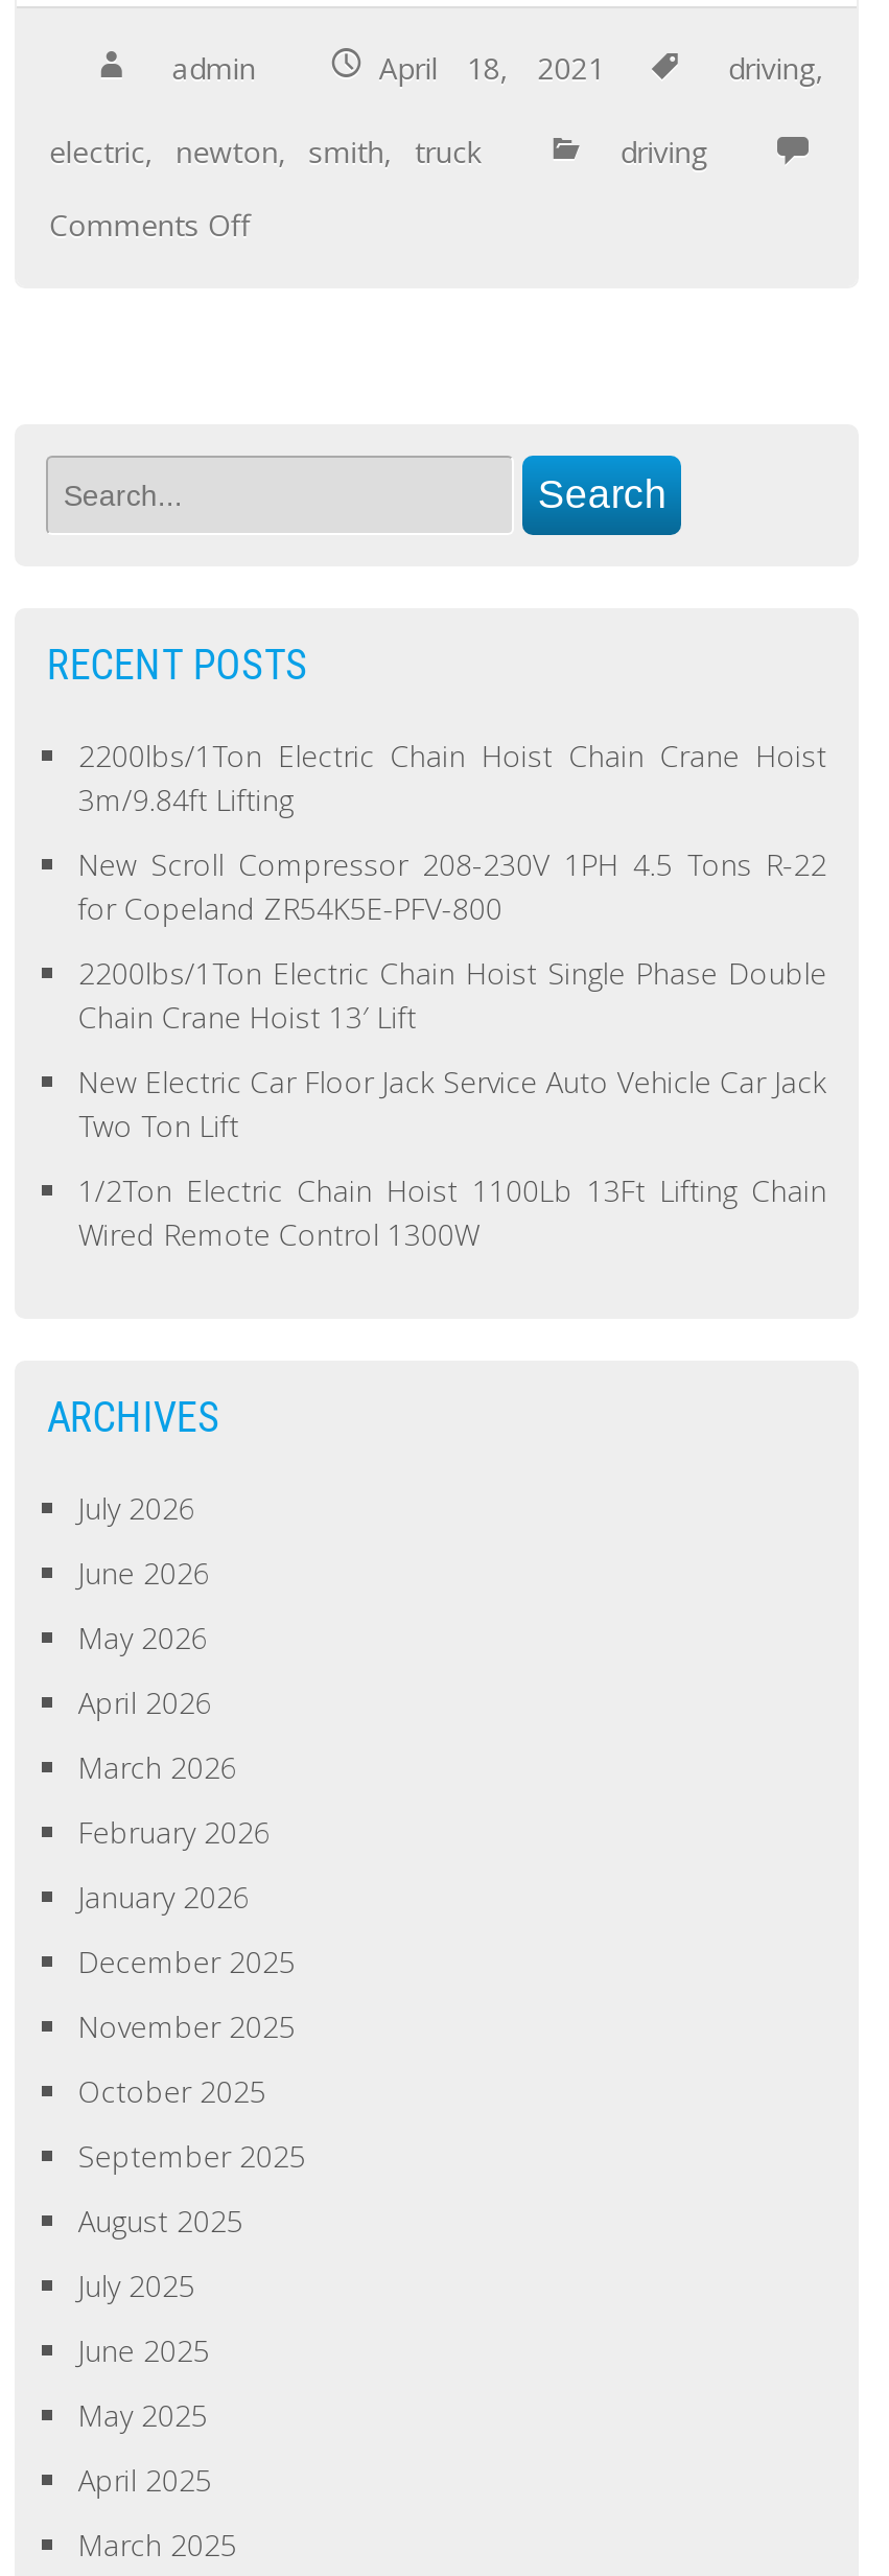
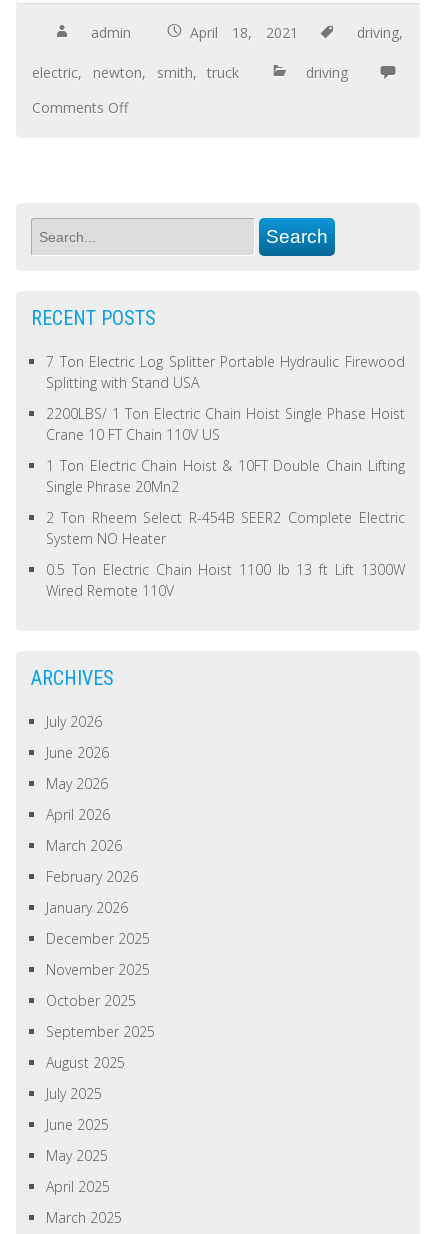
[78,736,827,820] 2200lbs/1Ton Electric Chain Hoist Chain Crane Hoist | 3m/9.84ft Lifting -> [46,352,405,392] 7 Ton Electric Log Splitter Portable Hydraulic Firewood | Splitting with Stand USA
[78,845,827,928] New Scroll Compressor 208-230V 1PH 4.5 Tons R-22 | for Copeland ZR54K5E-PFV-800 -> [46,404,405,444] 2200LBS/ 1 Ton Electric Chain Hoist Single Phase Hoist | Crane 10 FT Chain 110V US
[78,953,827,1037] 2200lbs/1Ton Electric Chain Hoist Single Phase Double | Chain Crane Hoist 13′ Lift -> [46,456,405,496] 1 Ton Electric Chain Hoist & 10FT Double Chain Lifting | Single Phrase 20Mn2
[78,1062,827,1146] New Electric Car Floor Jack Service Auto Vehicle Car Jack | Two Ton Lift -> [46,508,405,548] 2 Ton Rheem Select R-454B SEER2 Complete Electric | System NO Heater
[78,1171,827,1254] 1/2Ton Electric Chain Hoist 1100Lb 13Ft Lifting Chain | Wired Remote Control 1300W -> [46,560,405,600] 0.5 Ton Electric Chain Hoist 1100 lb 13 ft Lift 1300W | Wired Remote 110V

